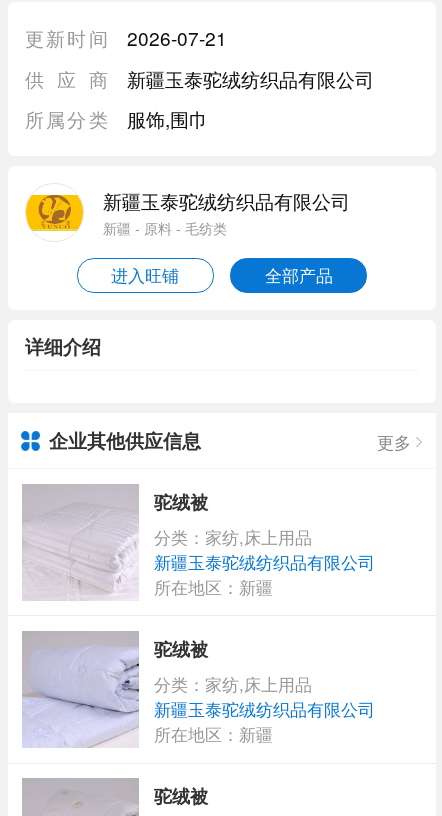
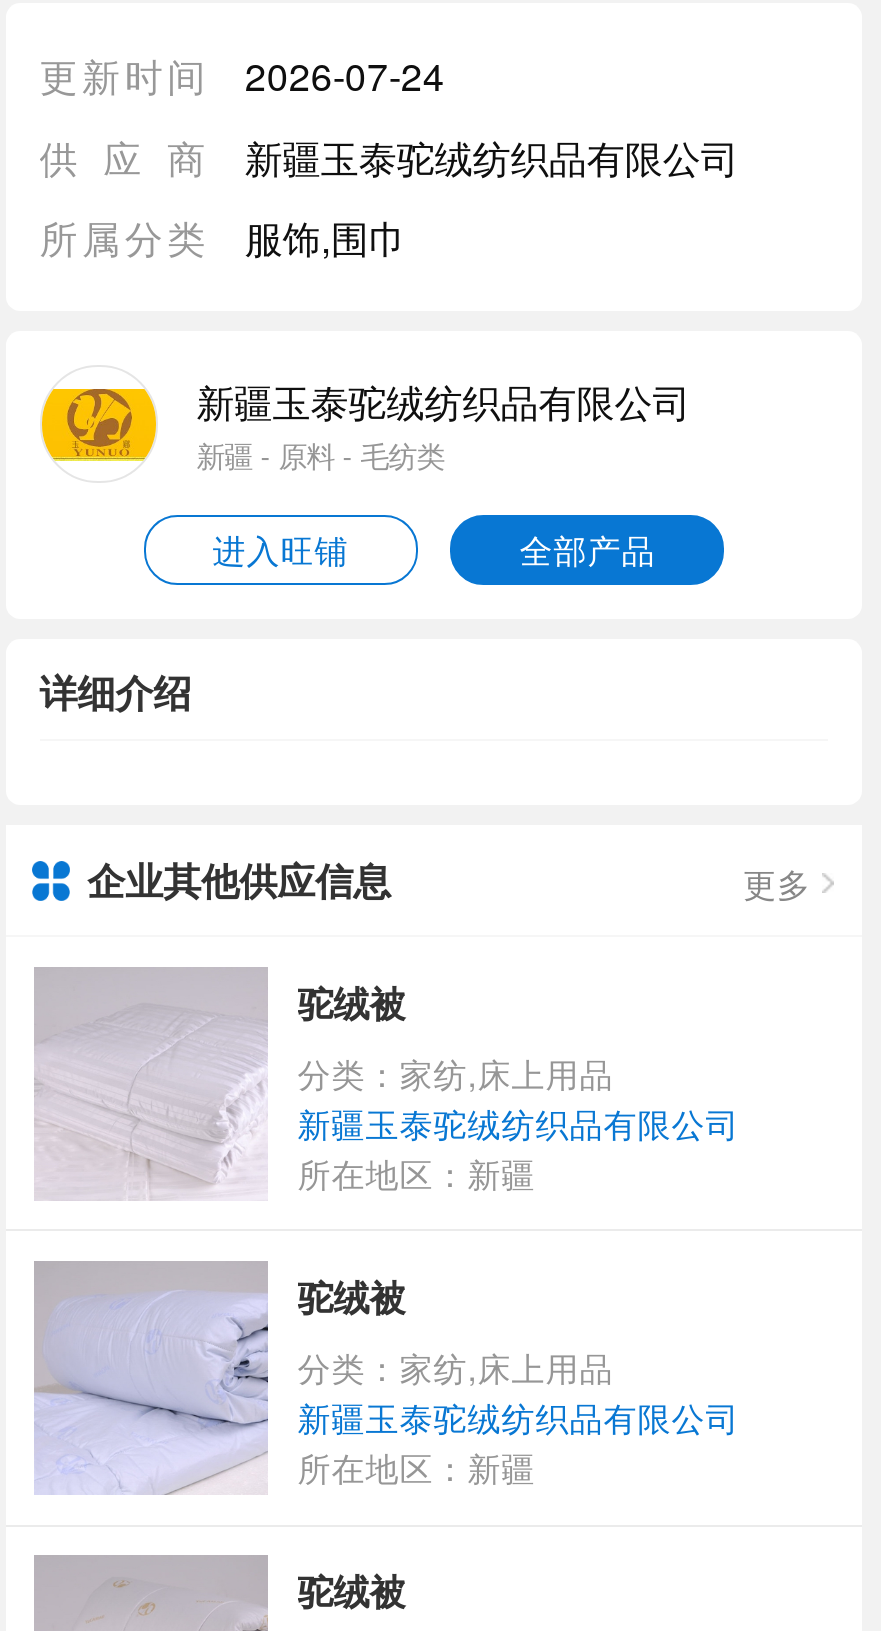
[25,24,227,51] 更新时间 2026-07-21 -> [40,48,445,102] 更新时间 2026-07-24

